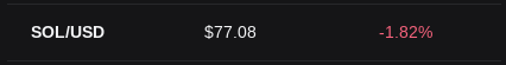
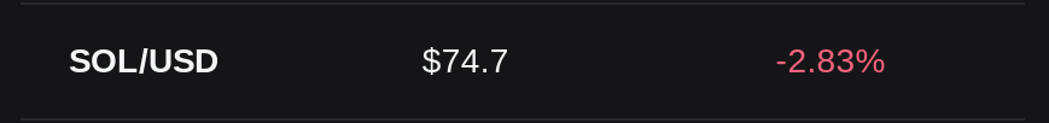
[205,22,257,41] $77.08 -> [422,41,509,80] $74.7
[379,22,432,41] -1.82% -> [776,41,884,80] -2.83%

